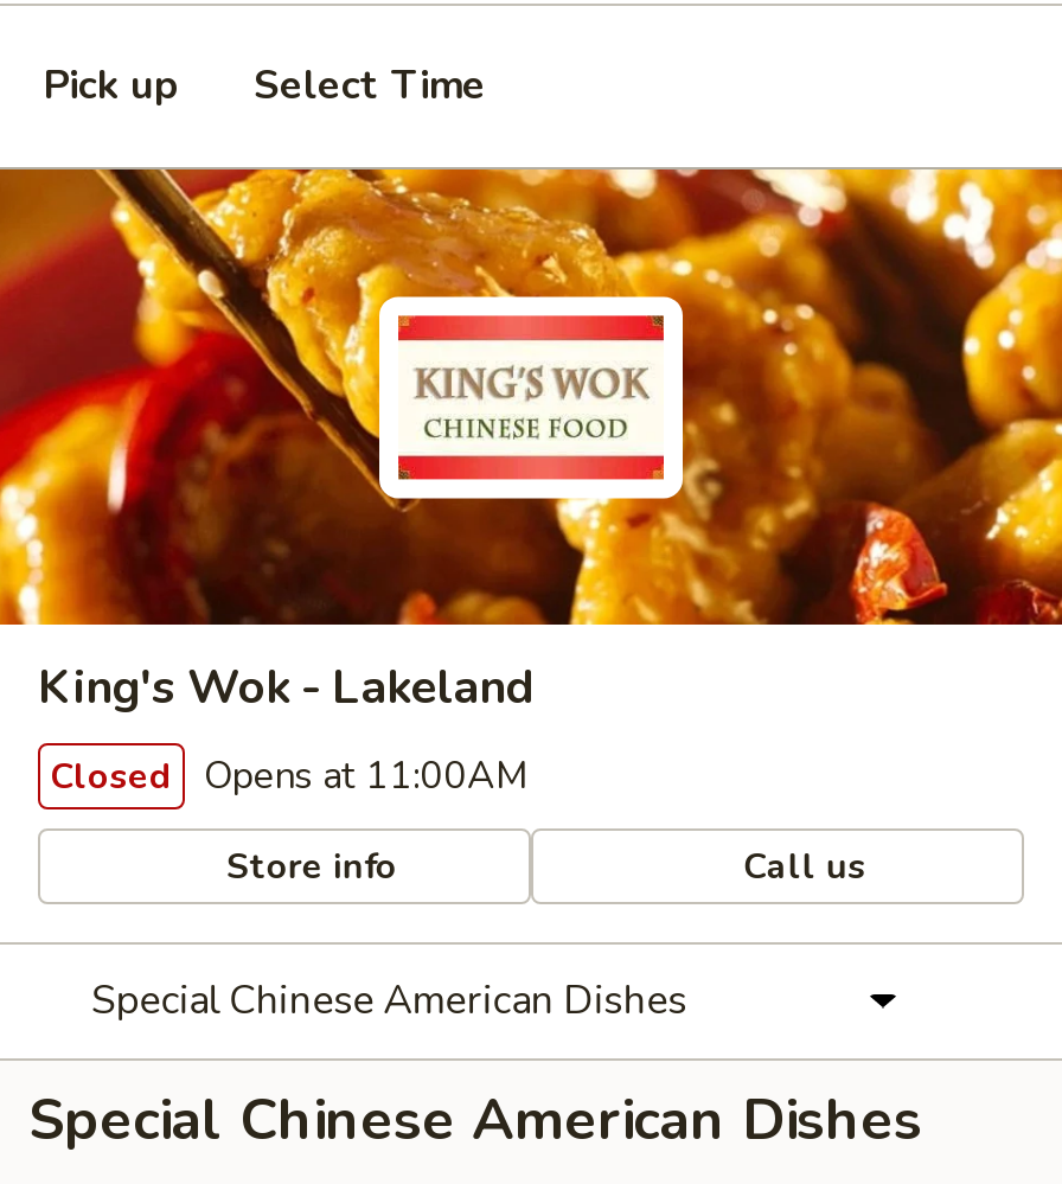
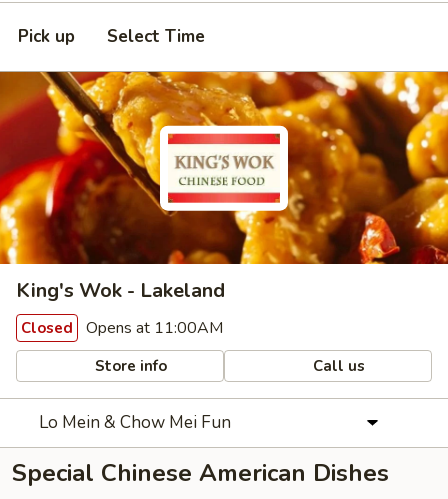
[92,973,687,1028] Special Chinese American Dishes -> [39,411,231,434] Lo Mein & Chow Mei Fun

